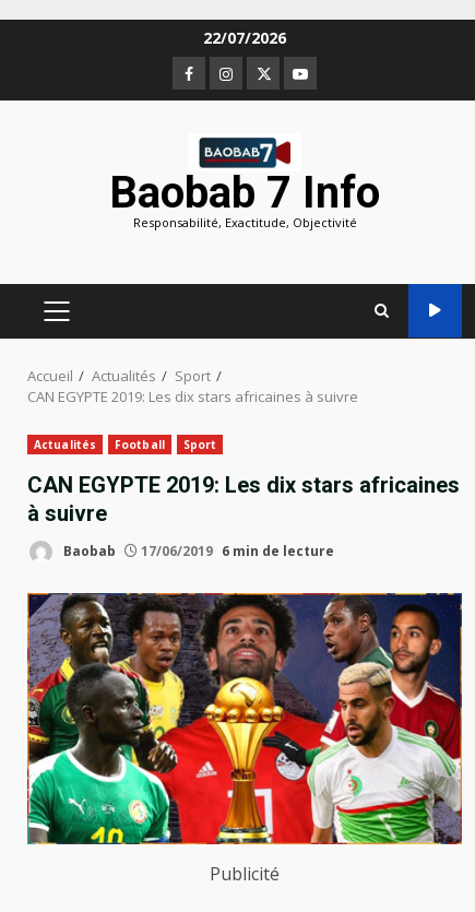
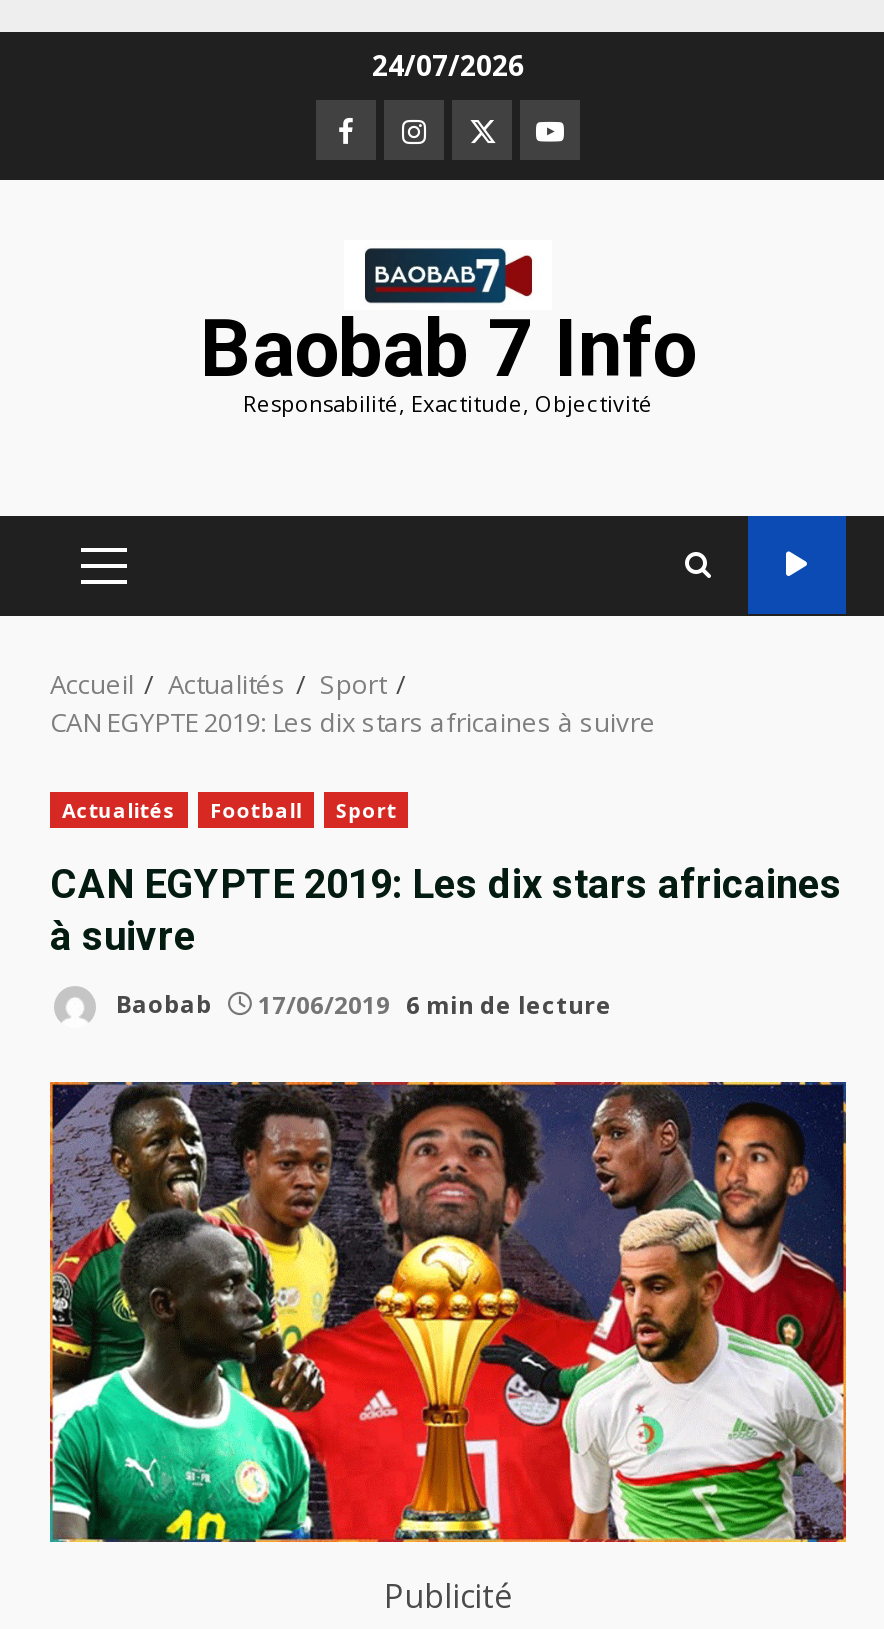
[203,27,286,48] 22/07/2026 -> [372,46,524,84] 24/07/2026

